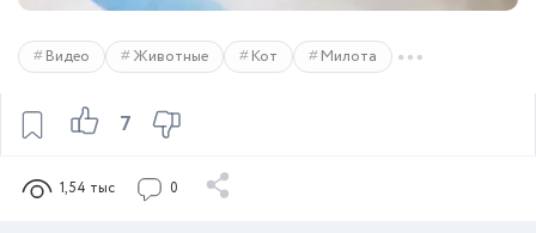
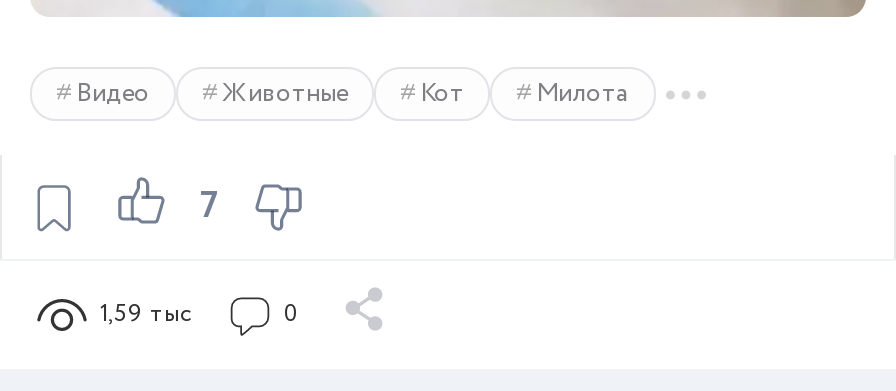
[60,178,115,198] 1,54 тыс -> [100,298,192,332] 1,59 тыс

